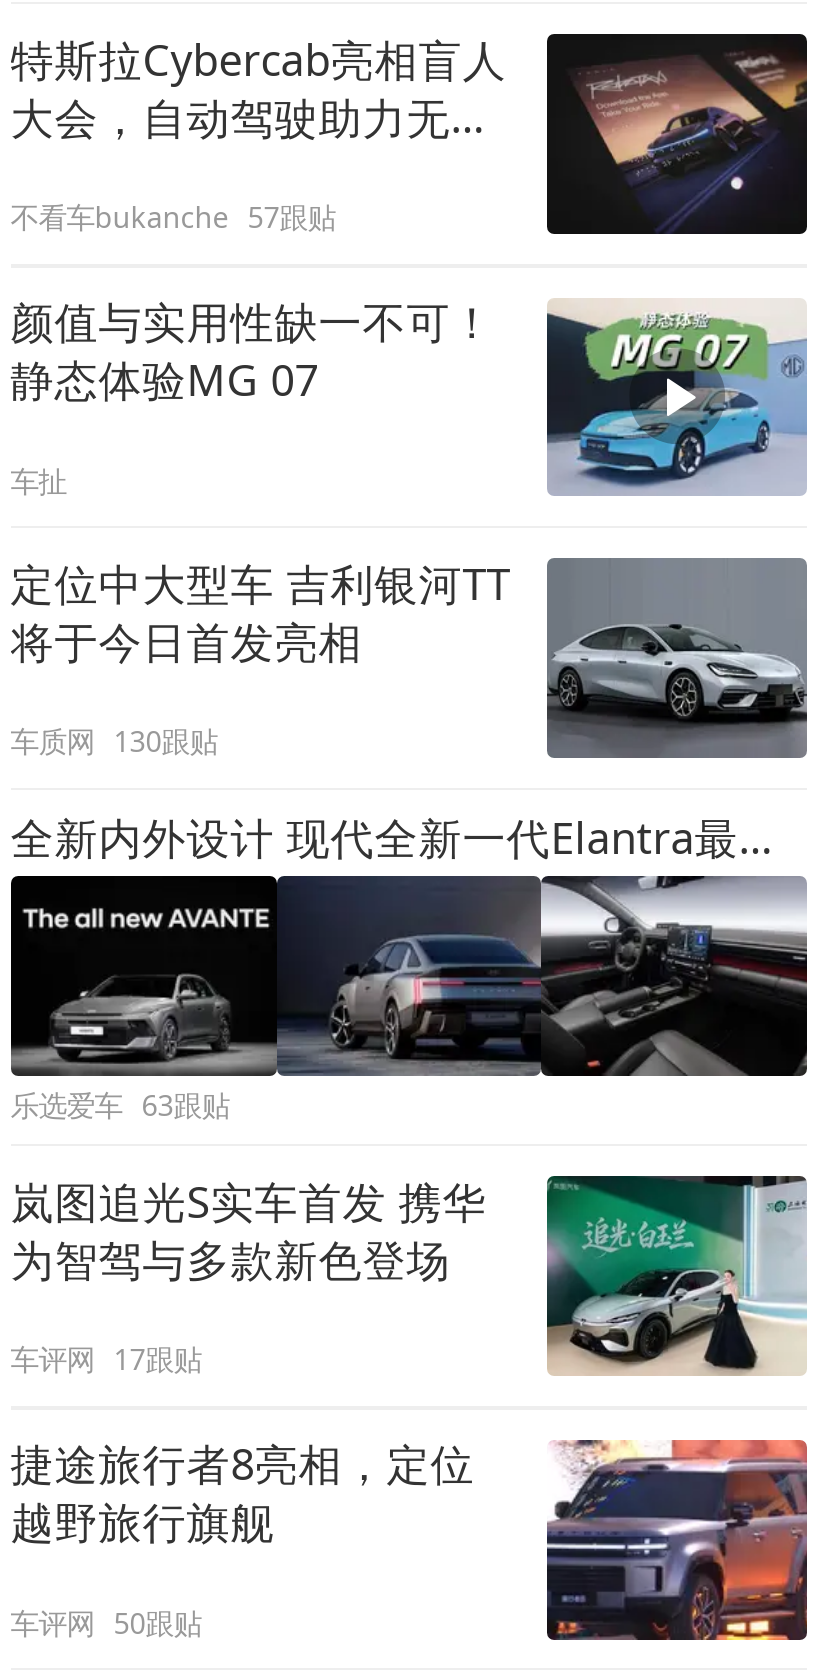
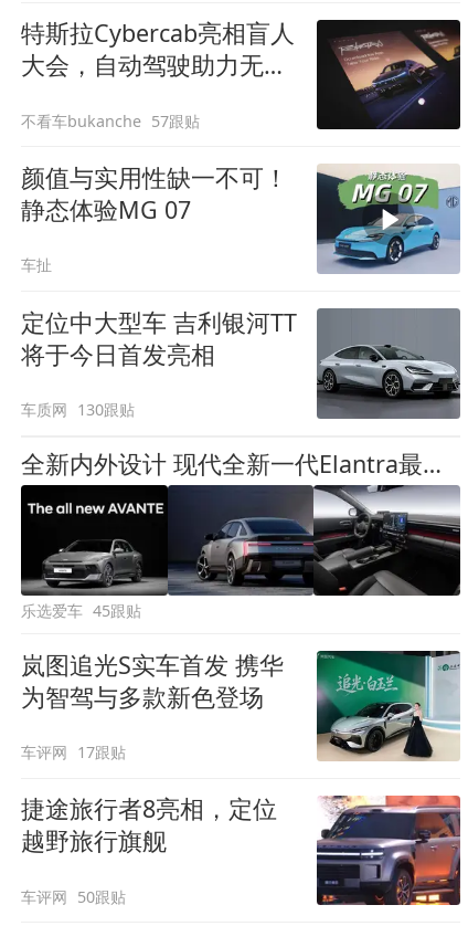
[10,1085,230,1123] 乐选爱车 63跟贴 -> [21,601,142,622] 乐选爱车 45跟贴

